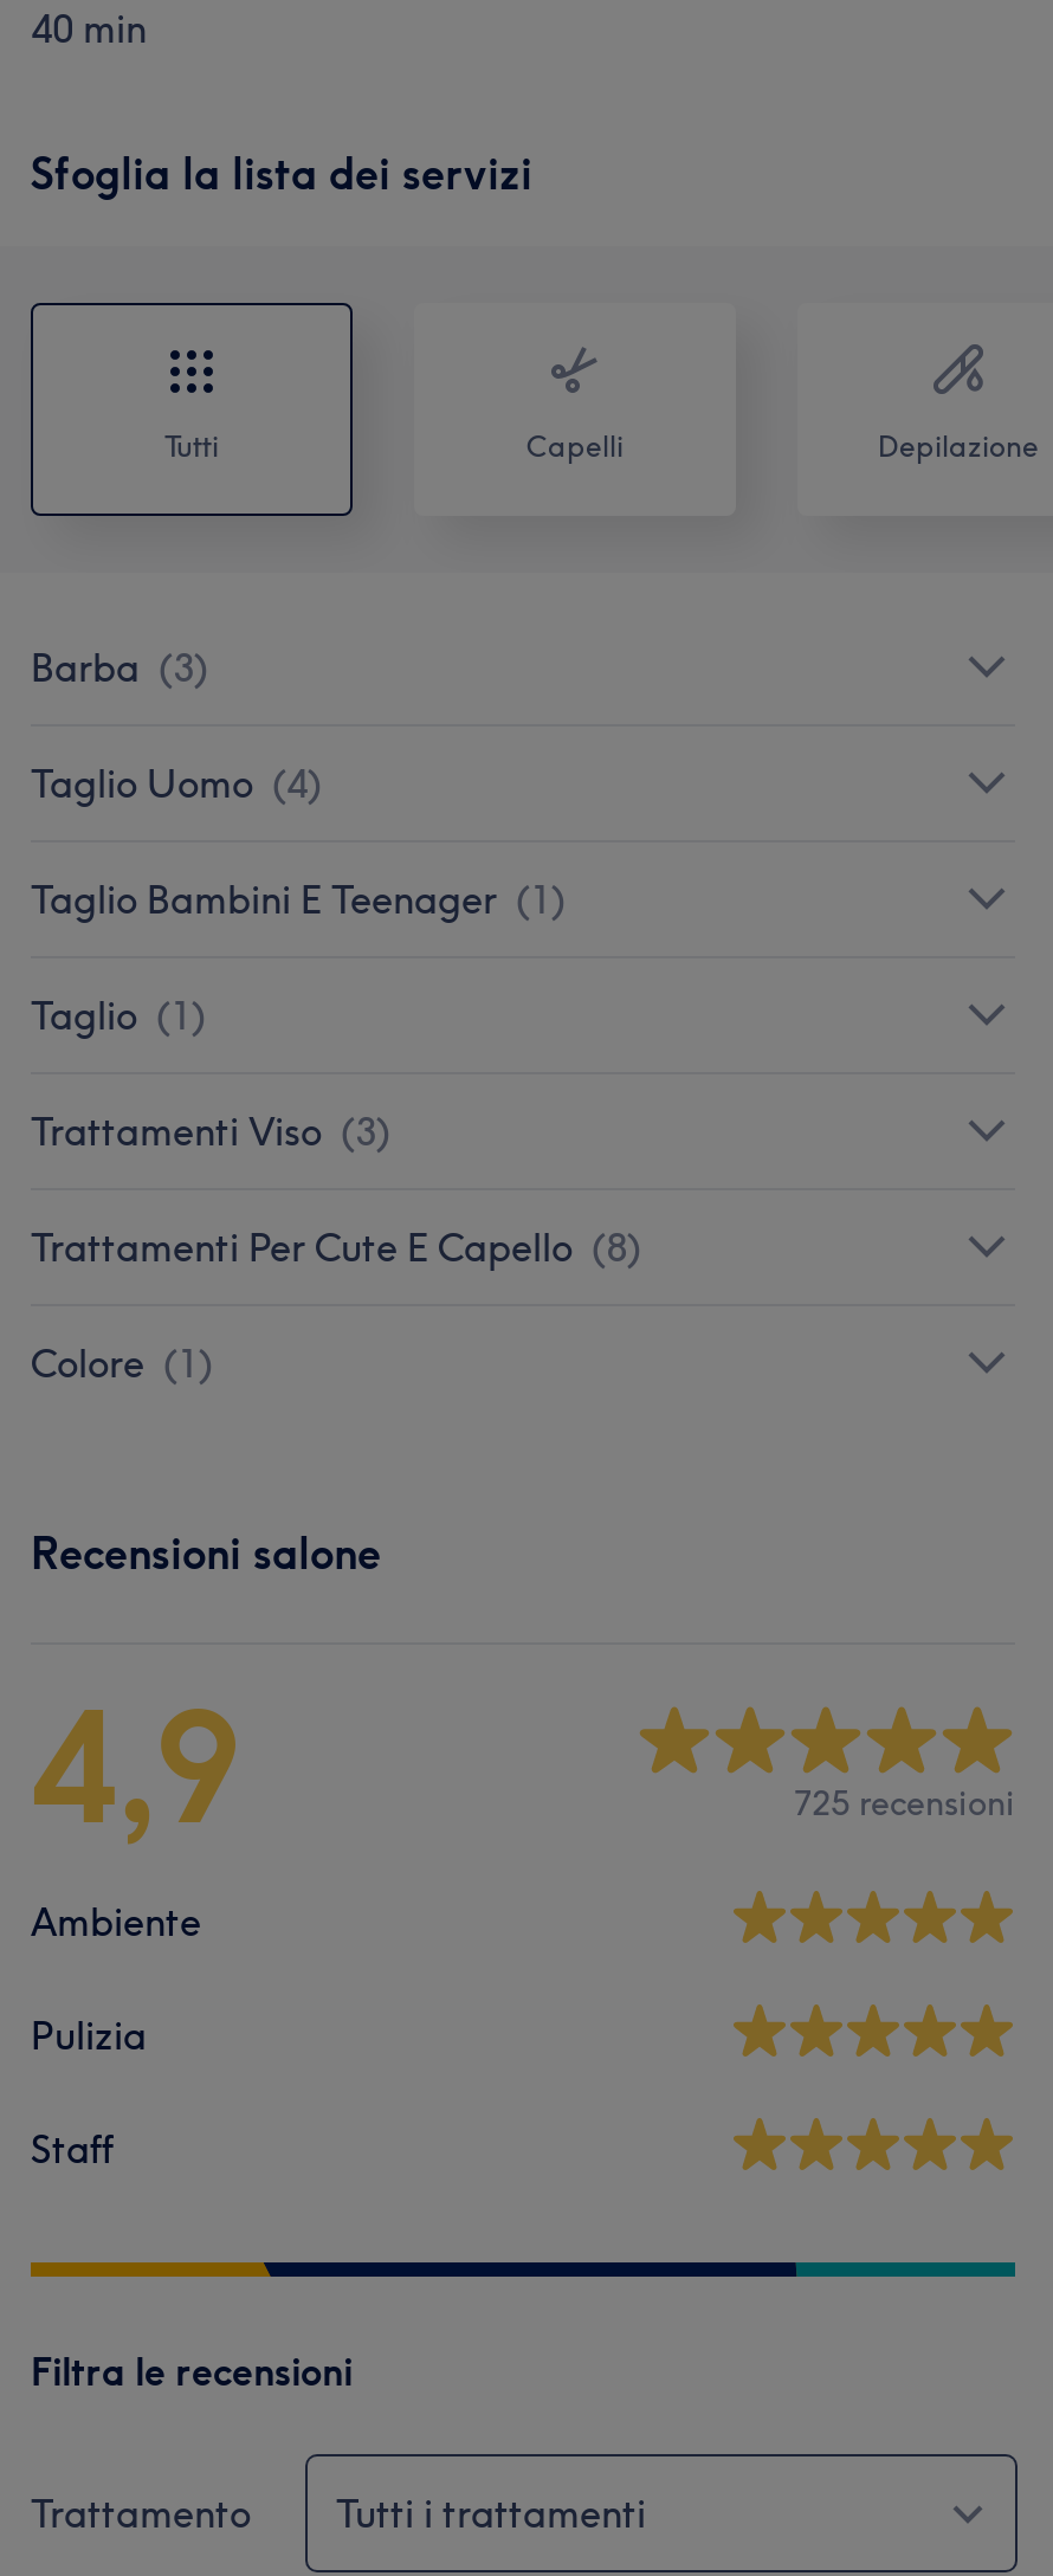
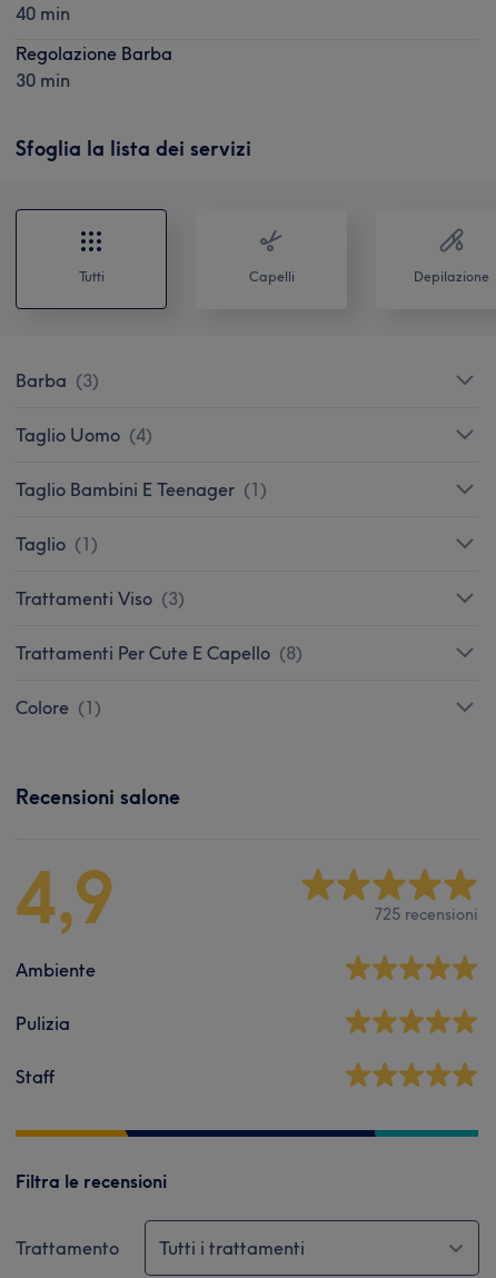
none -> [16,42,172,91] Regolazione Barba | 30 min

